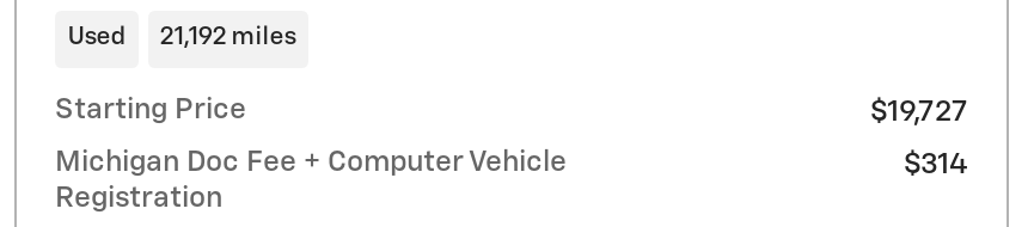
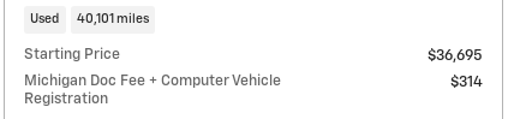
[67,26,296,50] Used 21,192 miles -> [30,13,149,25] Used 40,101 miles
[870,96,968,127] $19,727 -> [428,48,483,64] $36,695

